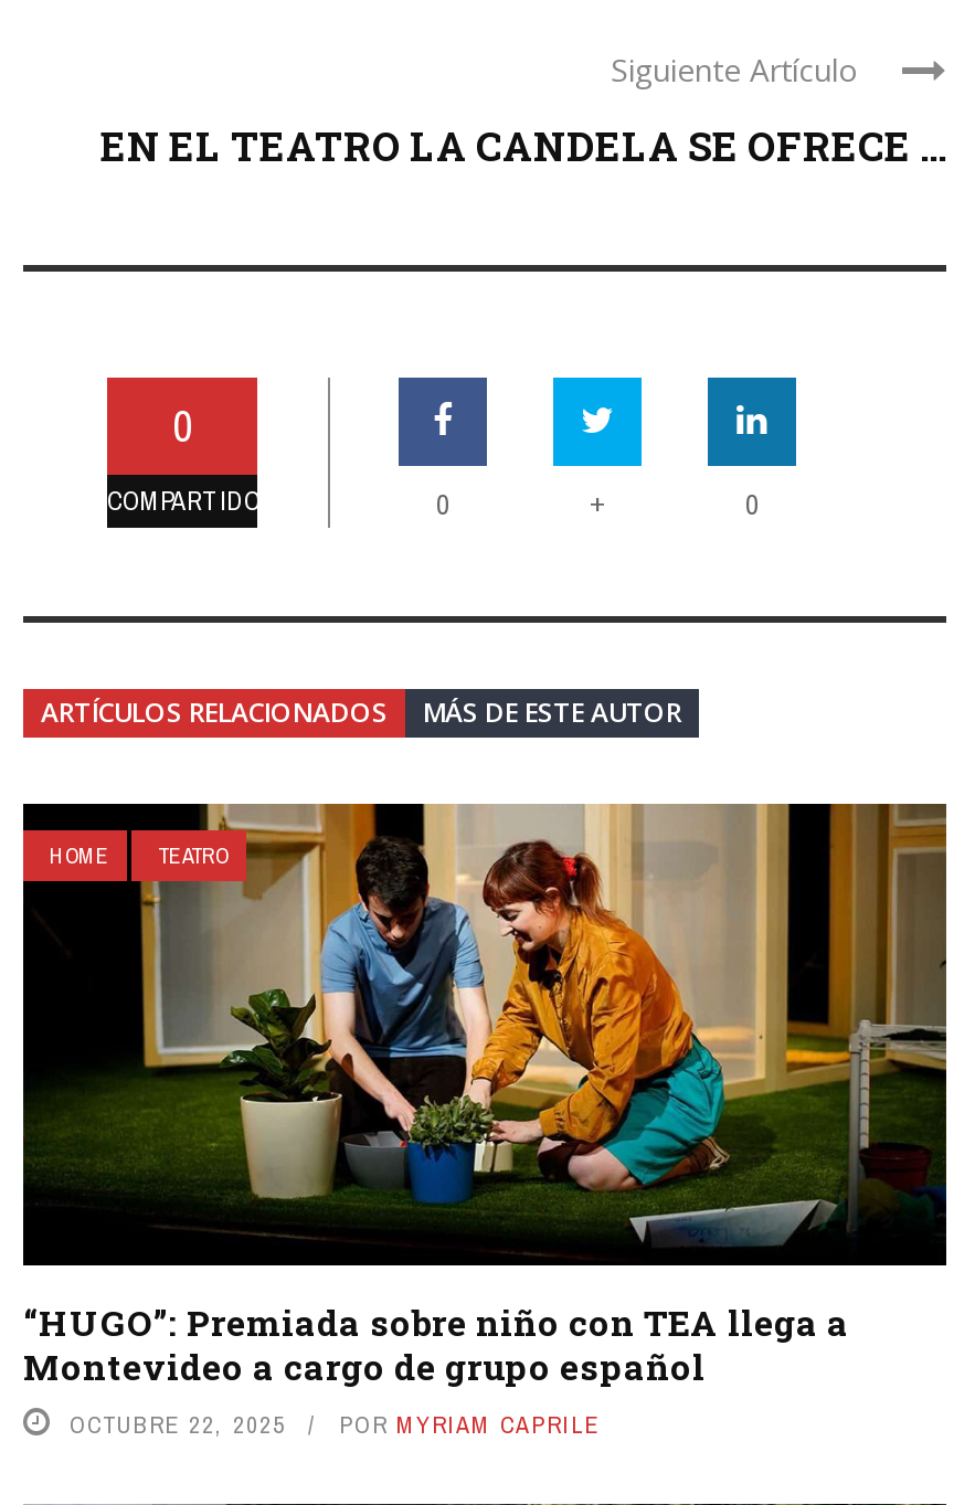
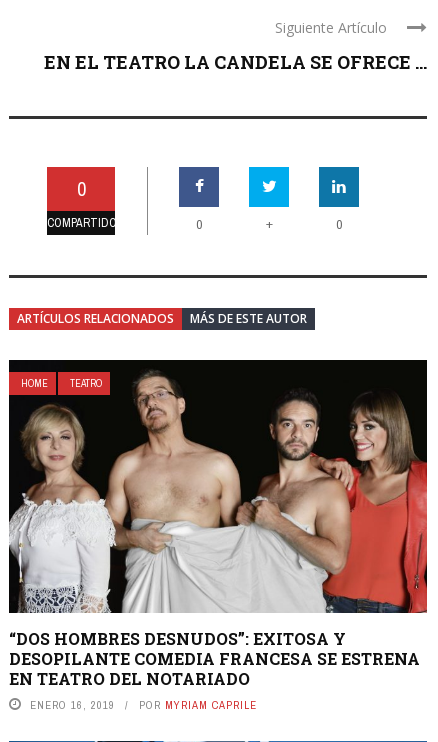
[23,802,948,1439] [image] | “HUGO”: Premiada sobre niño con TEA llega a | Montevideo a cargo de grupo español | OCTUBRE 22, 2025 -> [9,359,428,712] [image] | “DOS HOMBRES DESNUDOS”: EXITOSA Y | DESOPILANTE COMEDIA FRANCESA SE ESTRENA | EN TEATRO DEL NOTARIADO | ENERO 16, 2019

